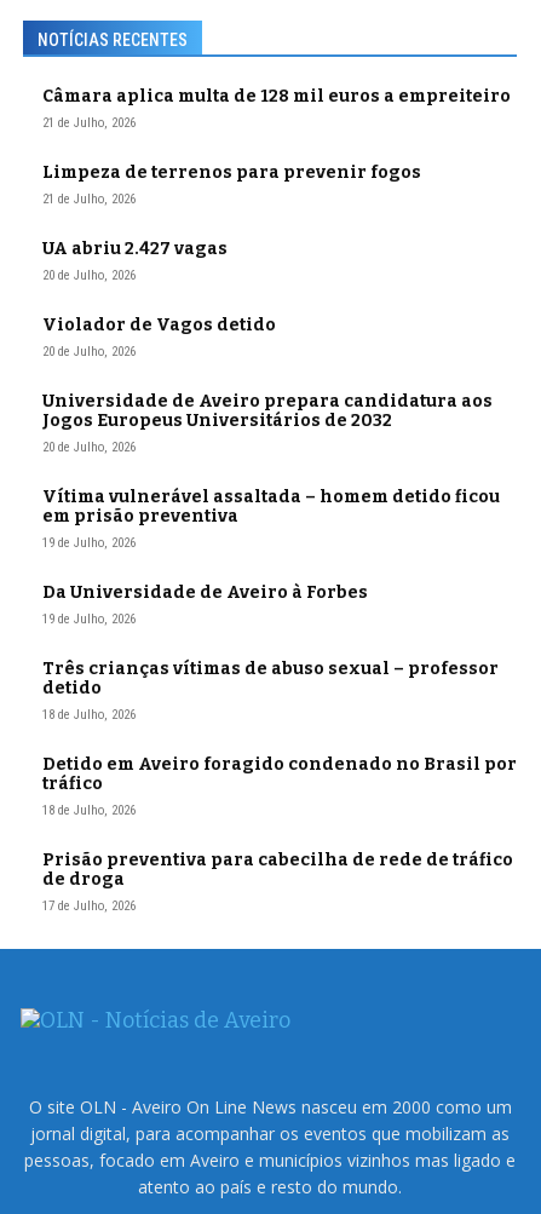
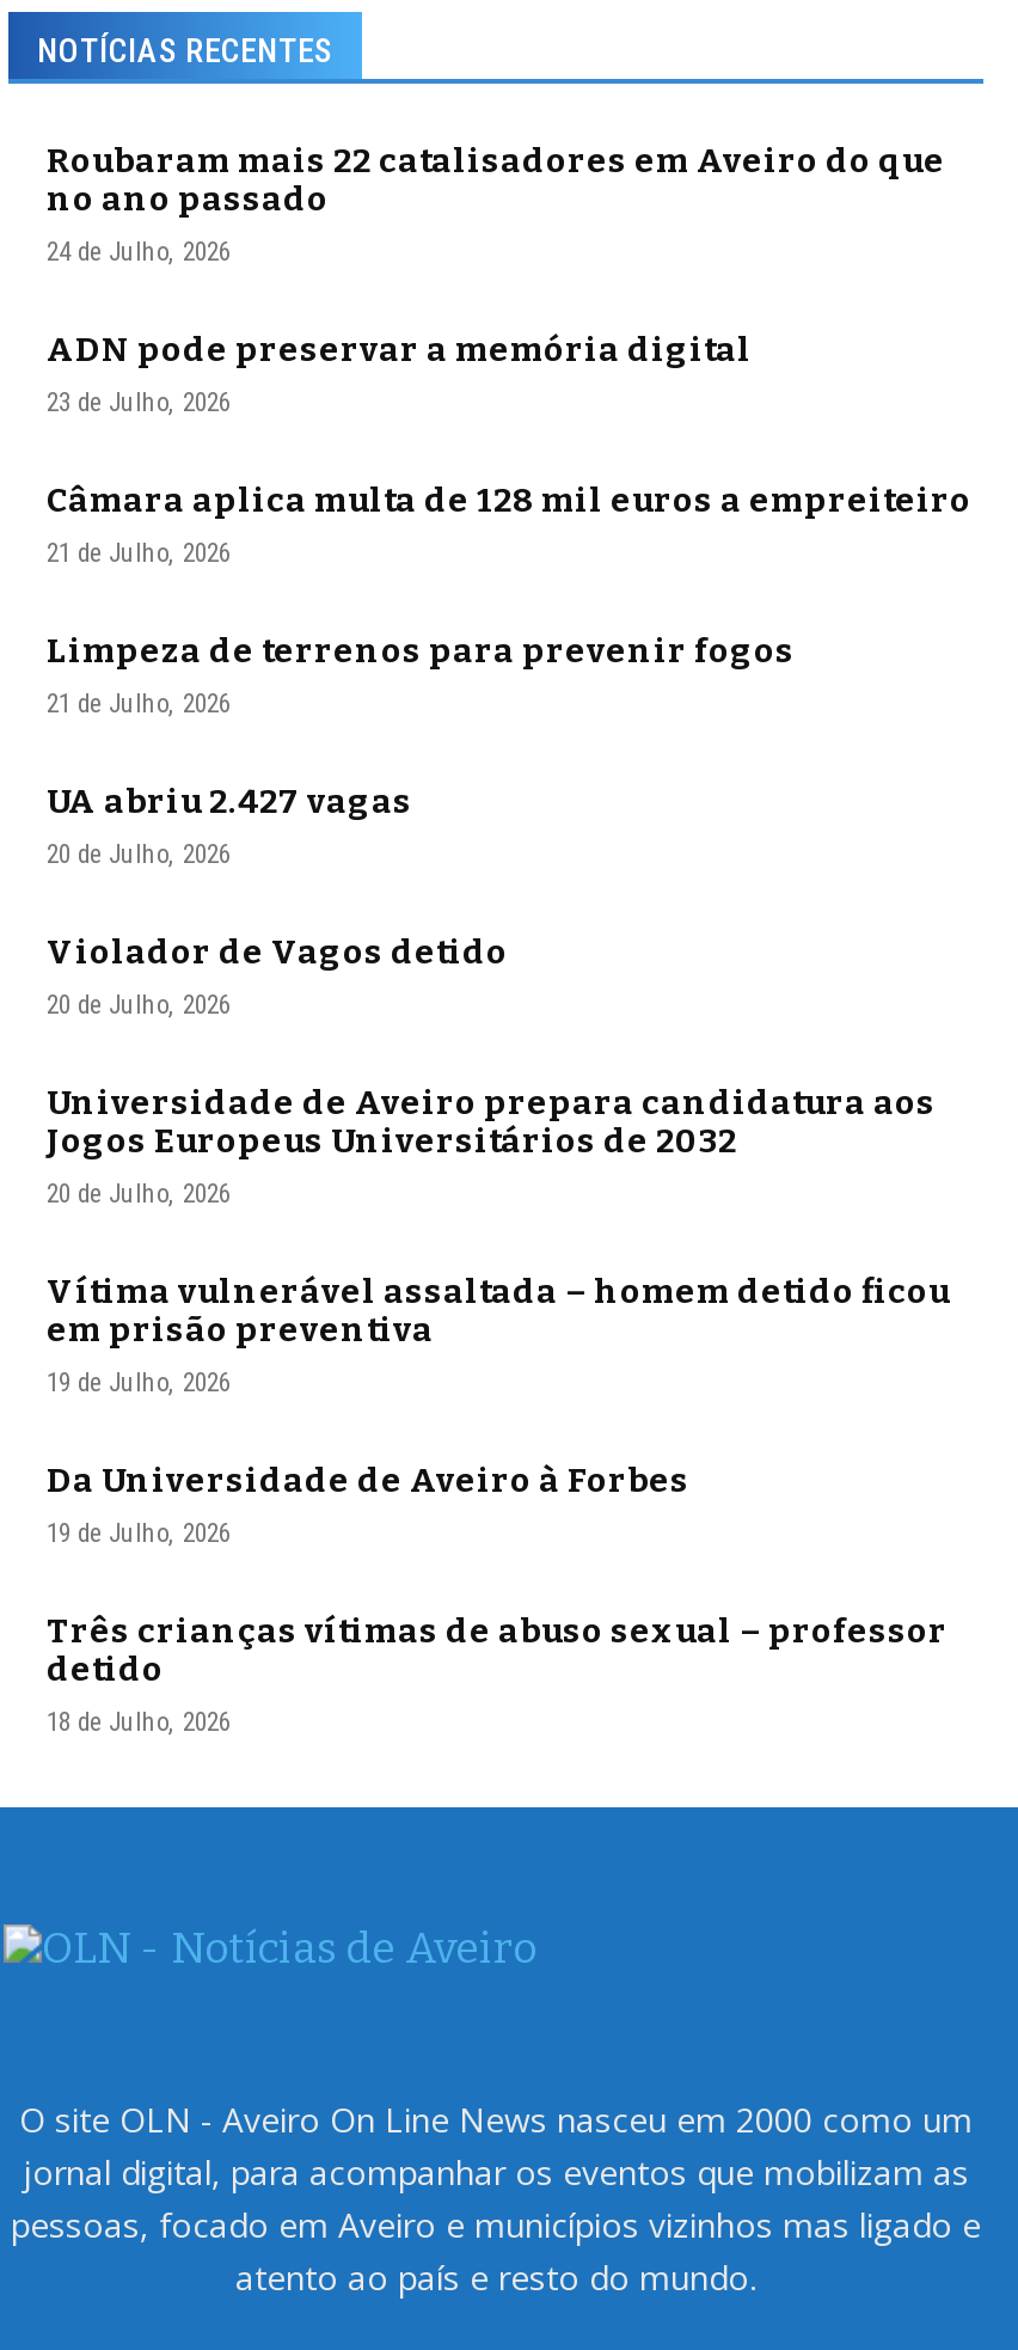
none -> [47,141,945,418] Roubaram mais 22 catalisadores em Aveiro do que | no ano passado | 24 de Julho, 2026 | ADN pode preservar a memória digital | 23 de Julho, 2026
moved [42,86,511,723] -> [47,481,971,1738]: Câmara aplica multa de 128 mil euros a empreiteiro | 21 de Julho, 2026 | Limpeza de terrenos para prevenir fogos | ... | detido | 18 de Julho, 2026
[42,754,517,914] Detido em Aveiro foragido condenado no Brasil por | tráfico | 18 de Julho, 2026 | Prisão preventiva para cabecilha de rede de tráfico | de droga | 17 de Julho, 2026 -> none

